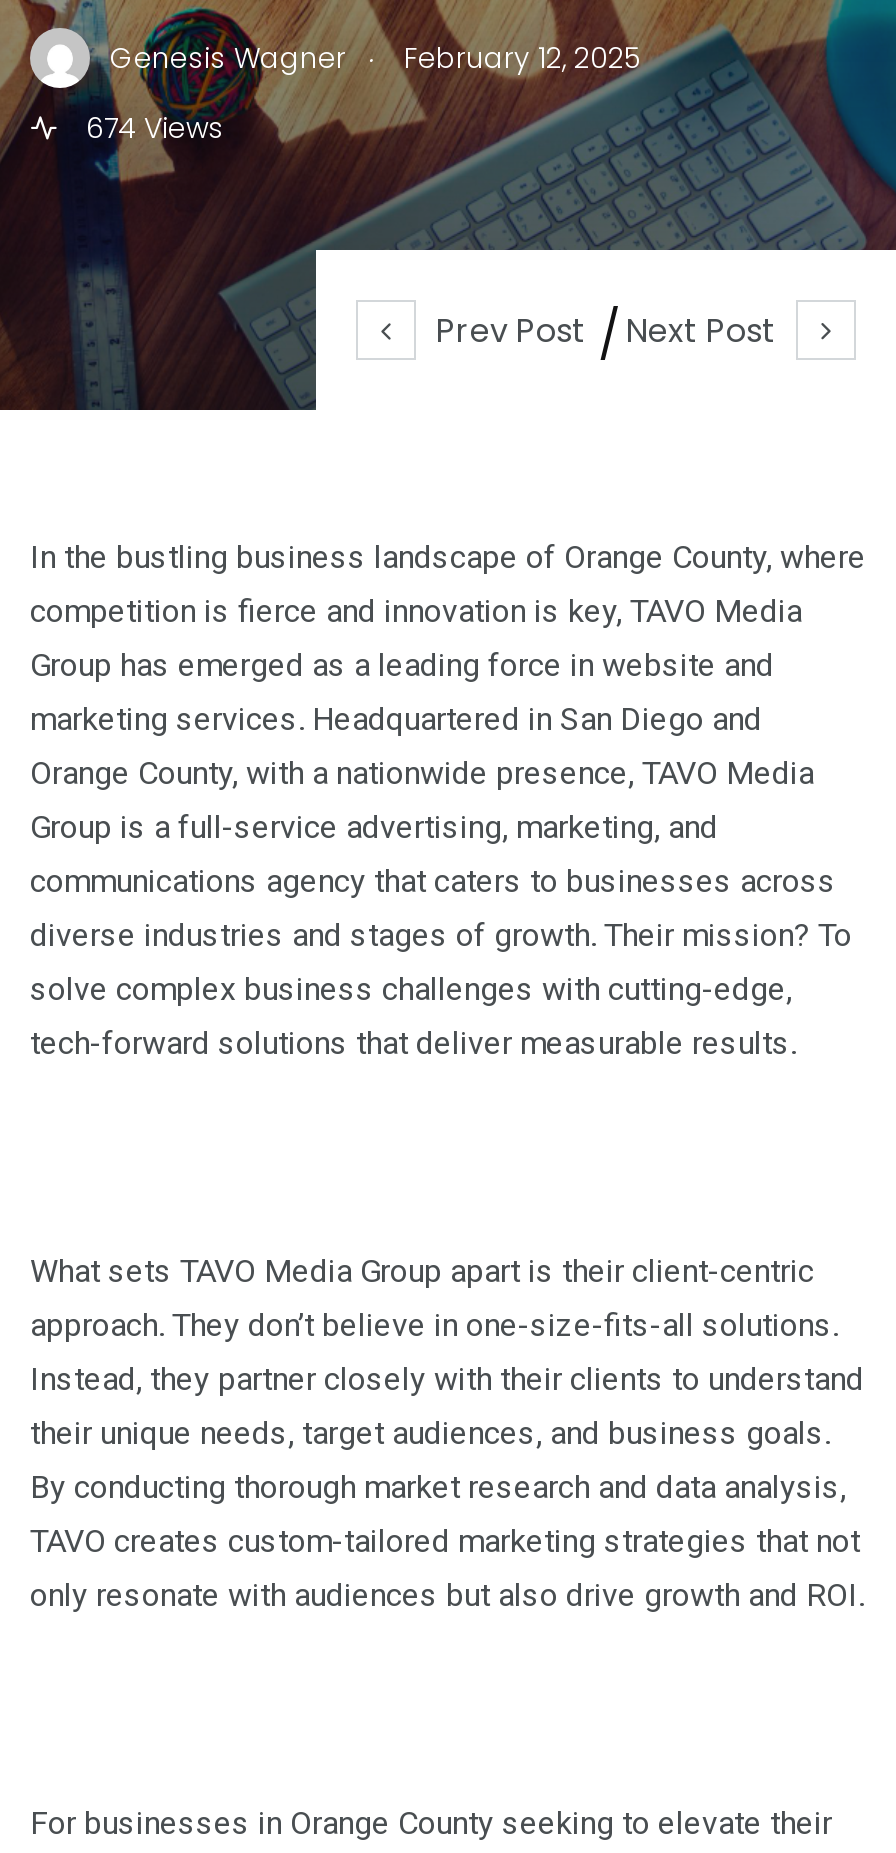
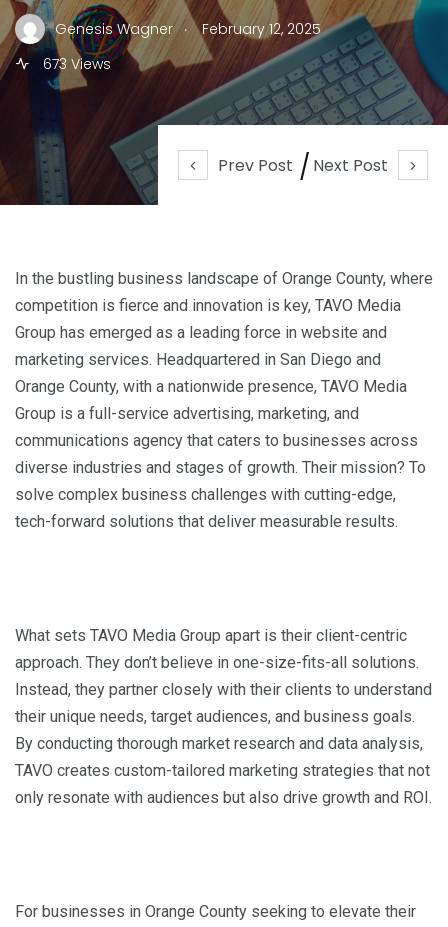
[78,108,224,148] 674 Views -> [39,54,111,74] 673 Views

